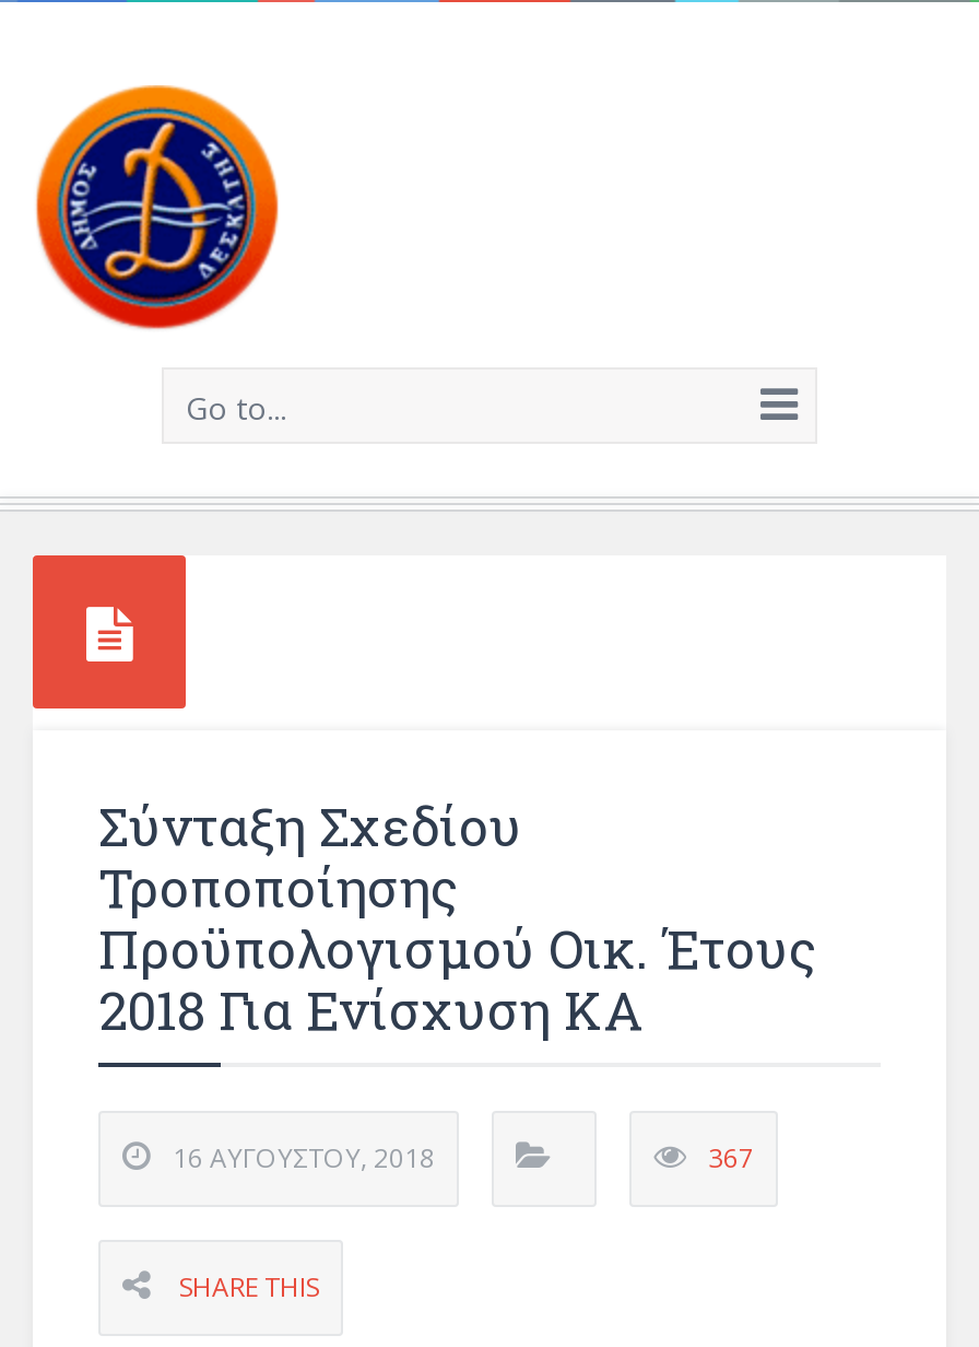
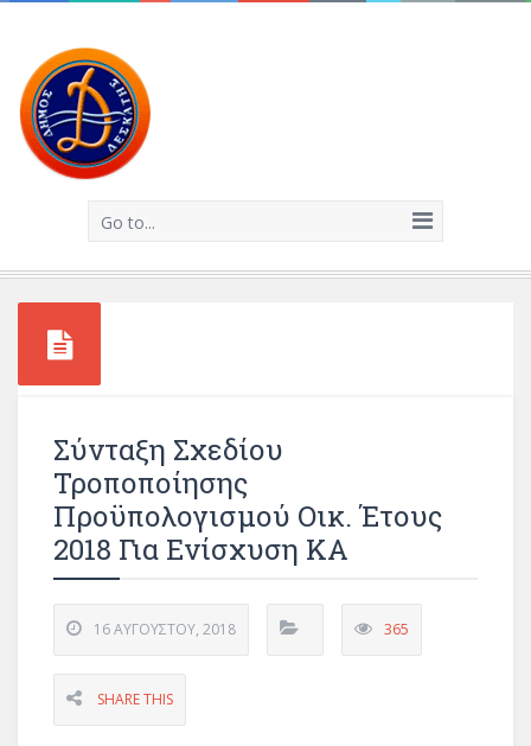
[708,1139,754,1176] 367 -> [384,619,409,639] 365

